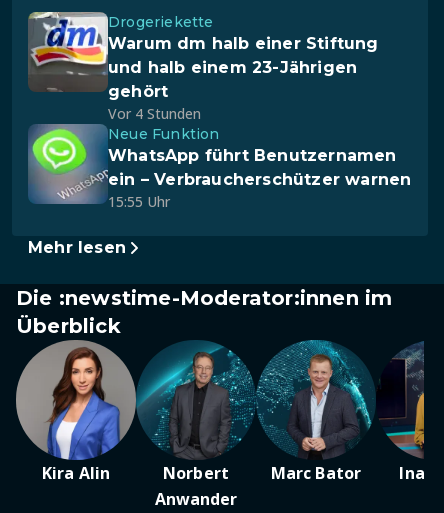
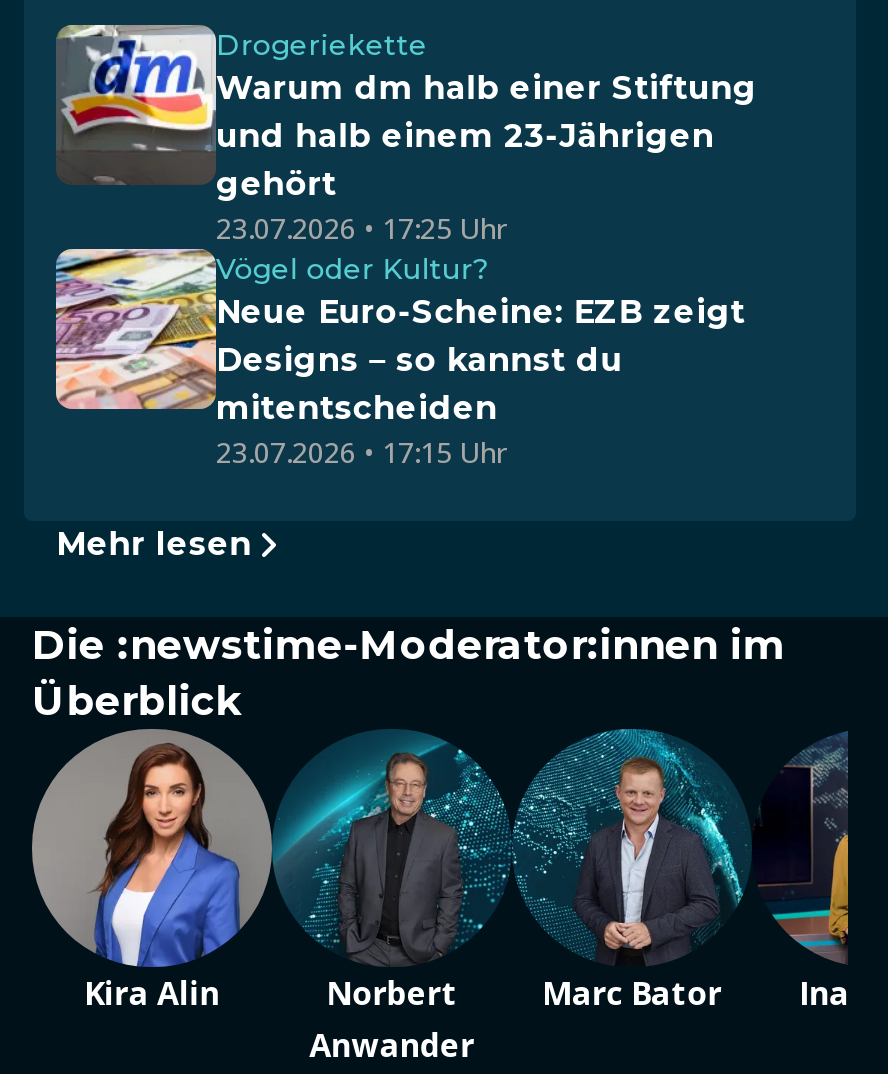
[28,104,411,211] [image] | Vor 4 Stunden | Neue Funktion | WhatsApp führt Benutzernamen | ein – Verbraucherschützer warnen | 15:55 Uhr -> [56,208,745,470] [image] | 23.07.2026 • 17:25 Uhr | Vögel oder Kultur? | Neue Euro-Scheine: EZB zeigt | Designs – so kannst du | mitentscheiden | 23.07.2026 • 17:15 Uhr

